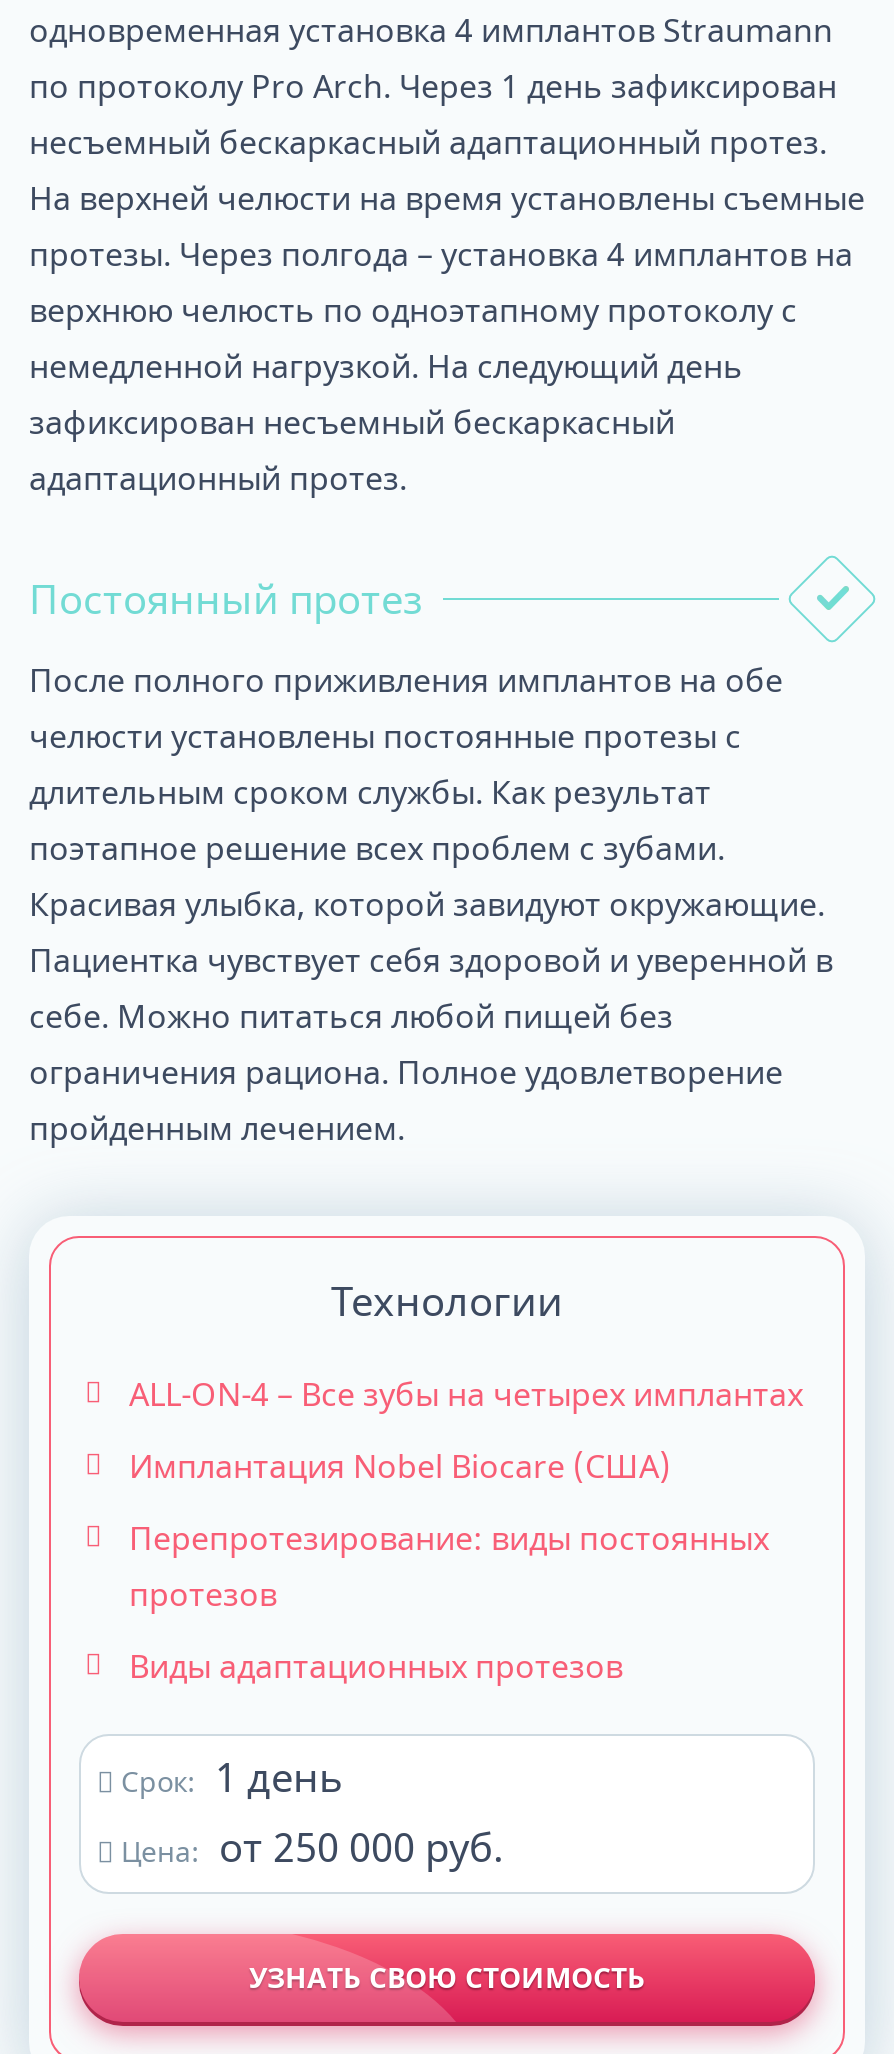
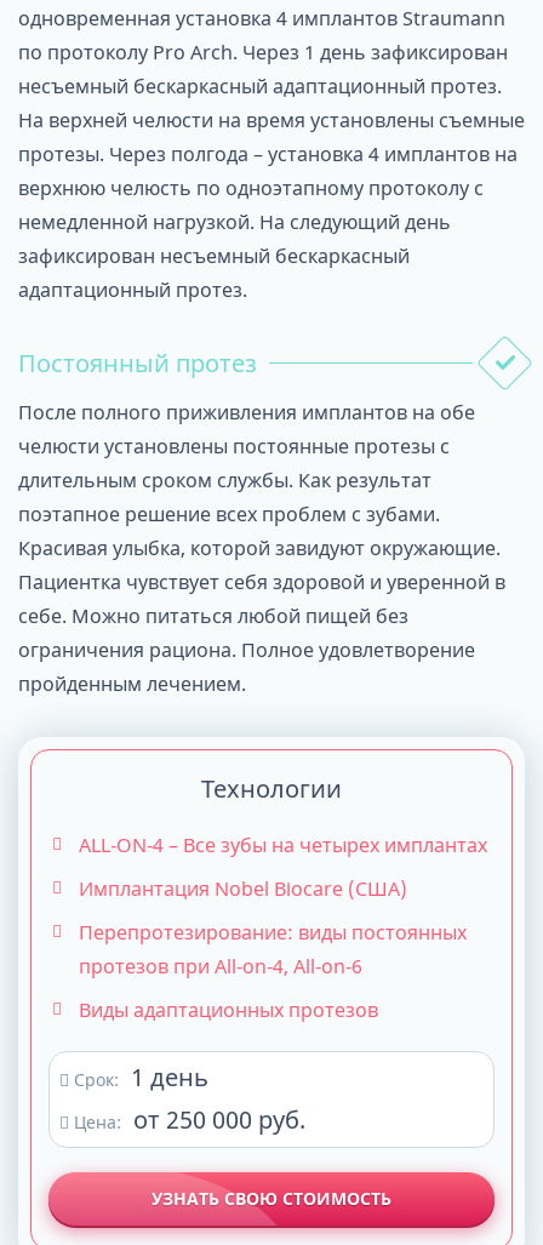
[129,1571,277,1615] протезов -> [79,952,362,979] протезов при All-on-4, All-on-6

